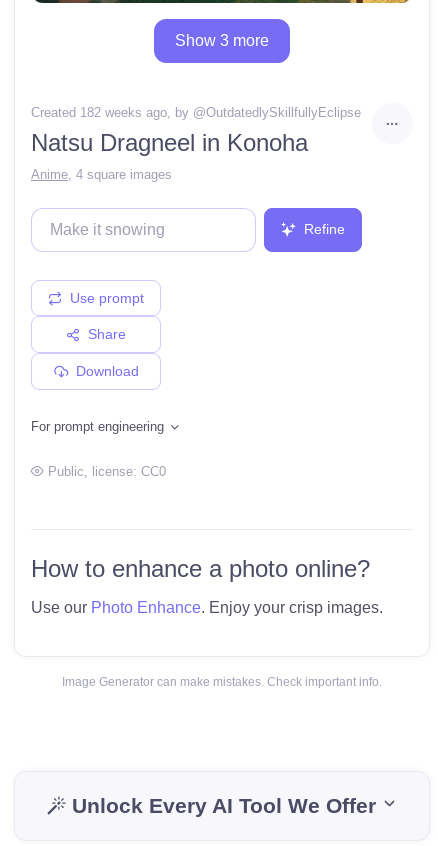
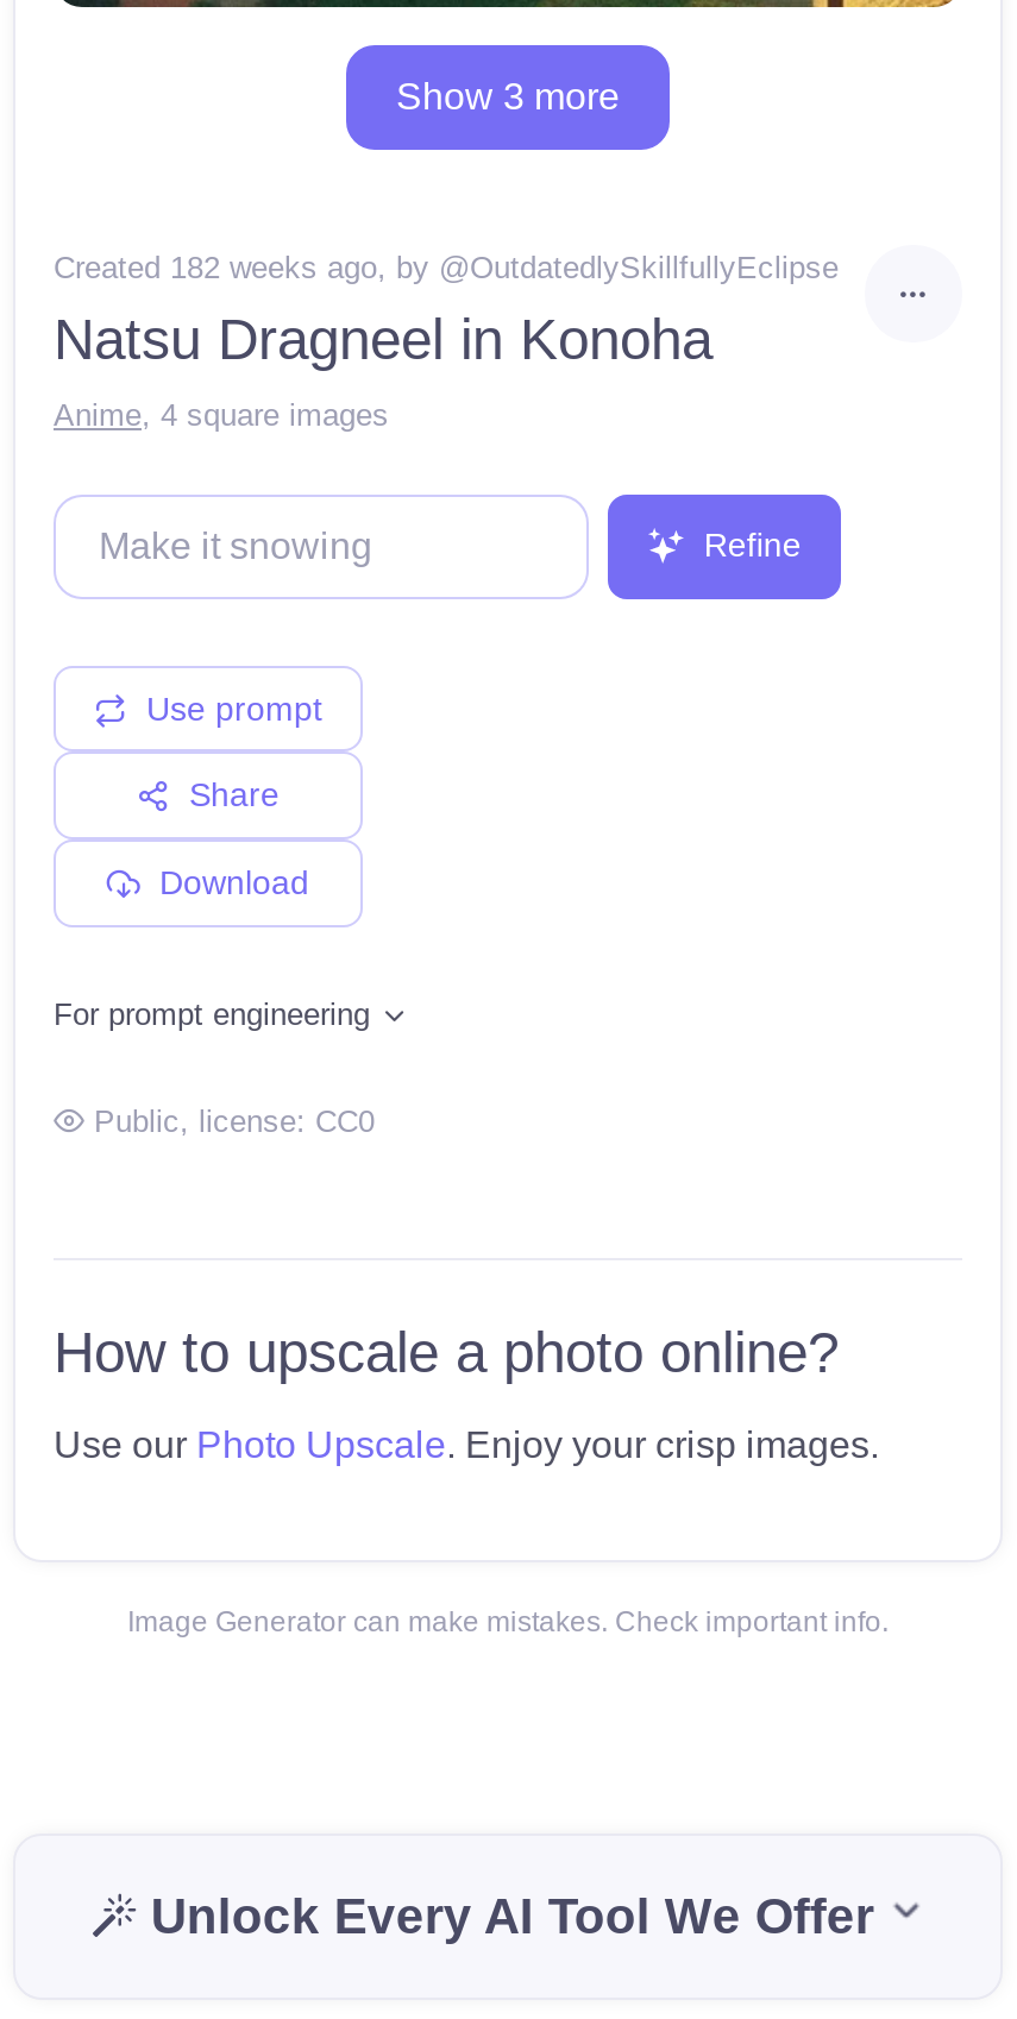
[31,555,370,582] How to enhance a photo online? -> [54,1319,839,1383] How to upscale a photo online?
[31,599,383,616] Use our Photo Enhance. Enjoy your crisp images. -> [54,1424,879,1464] Use our Photo Upscale. Enjoy your crisp images.

